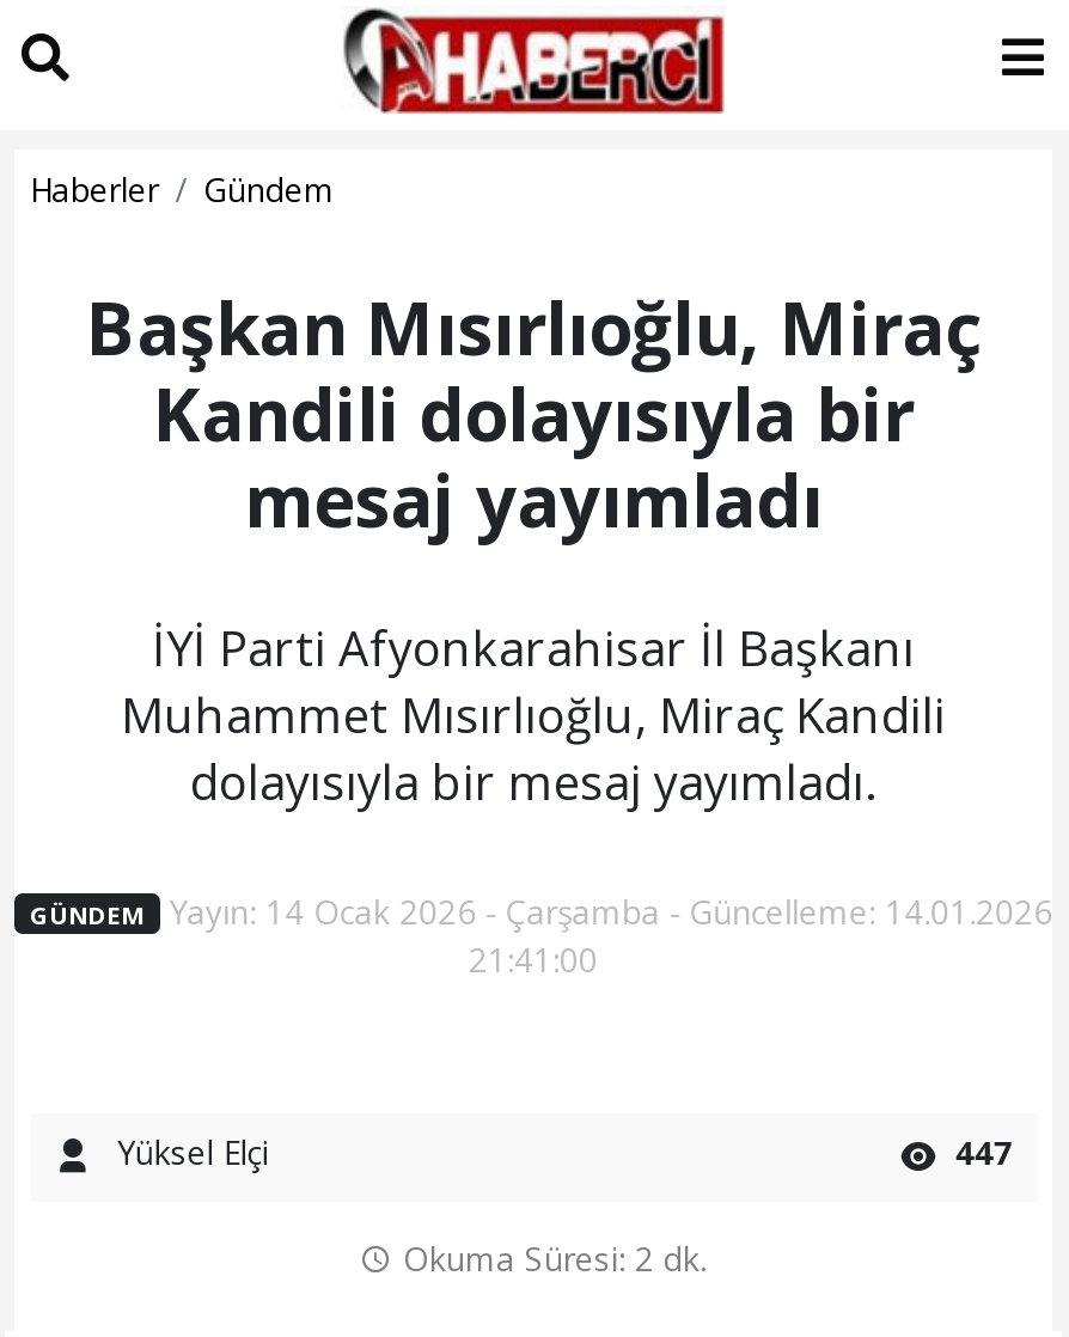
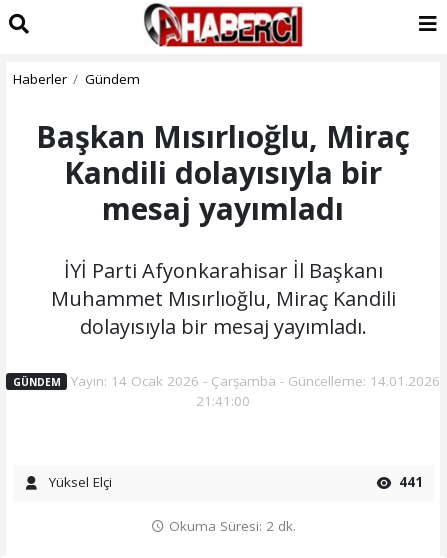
[955,1132,1013,1175] 447 -> [399,473,423,491] 441

